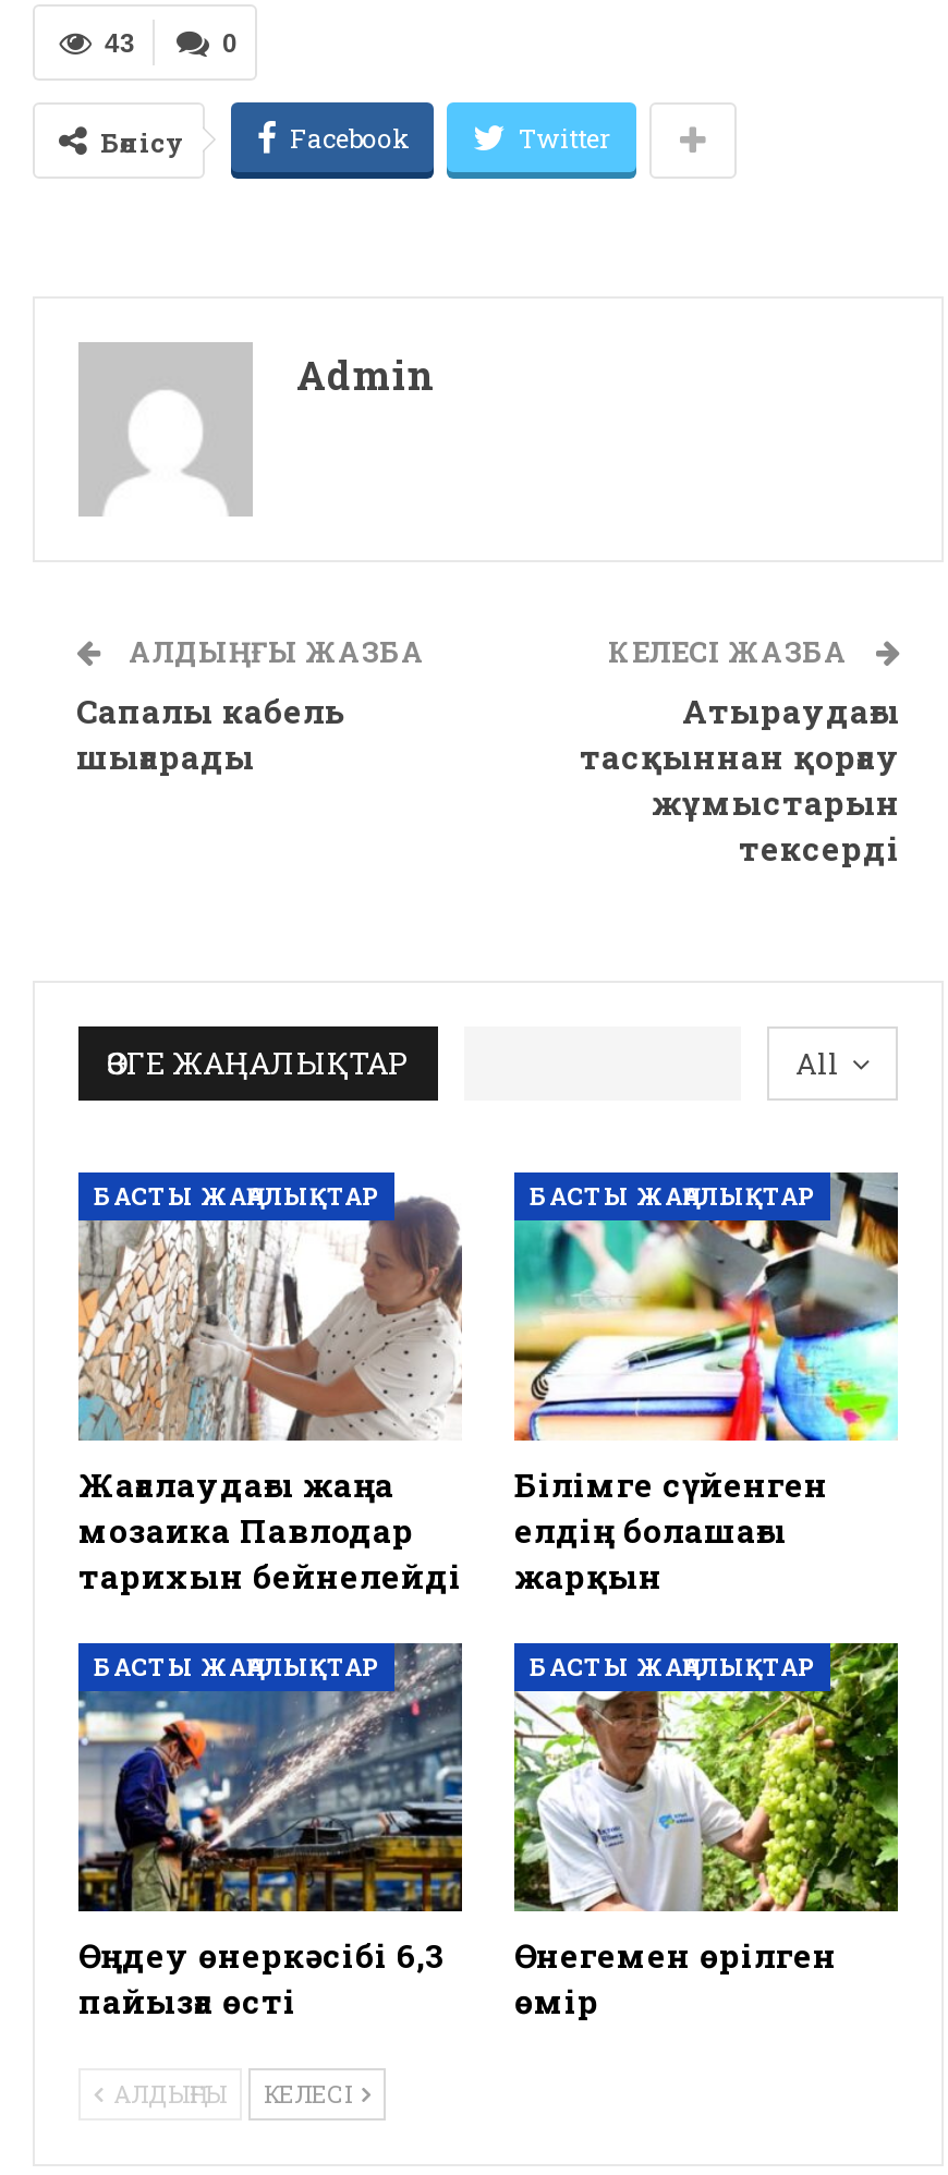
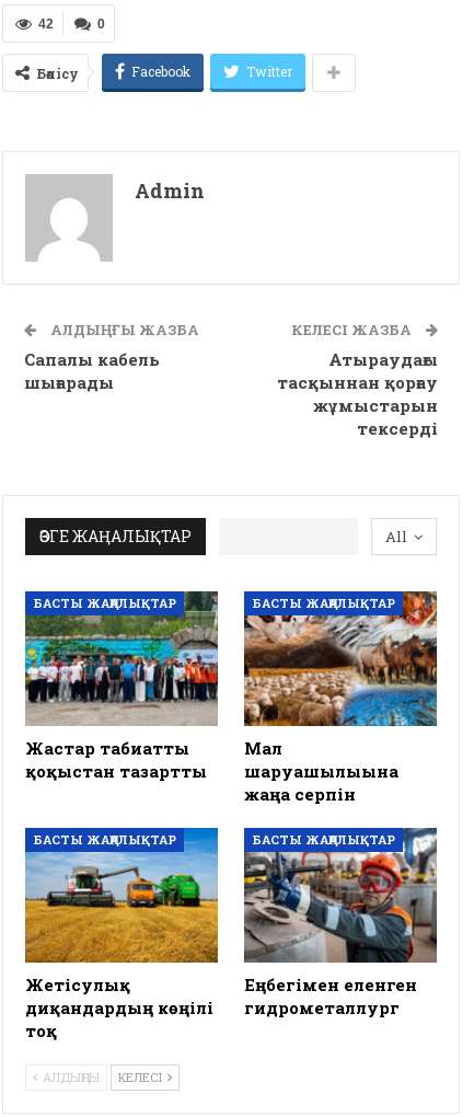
[105,28,135,59] 43 -> [38,16,54,32] 42
[76,1172,462,1598] [image] | Жағалаудағы жаңа | мозаика Павлодар | тарихын бейнелейді -> [24,590,219,782] [image] | Жастар табиғатты | қоқыстан тазартты
[512,1172,900,1598] [image] | Білімге сүйенген | елдің болашағы | жарқын -> [243,591,438,805] [image] | Мал | шаруашылығына | жаңа серпін
[76,1641,464,2023] [image] | Өңдеу өнеркәсібі 6,3 | пайызға өсті -> [24,827,219,1042] [image] | Жетісулық | диқандардың көңілі | тоқ
[512,1641,900,2023] [image] | Өнегемен өрілген | өмір -> [243,827,438,1019] [image] | Еңбегімен еленген | гидрометаллург

